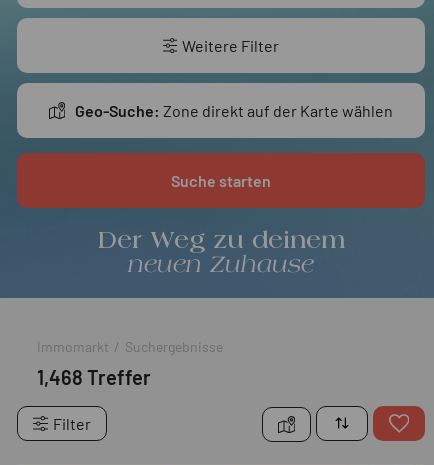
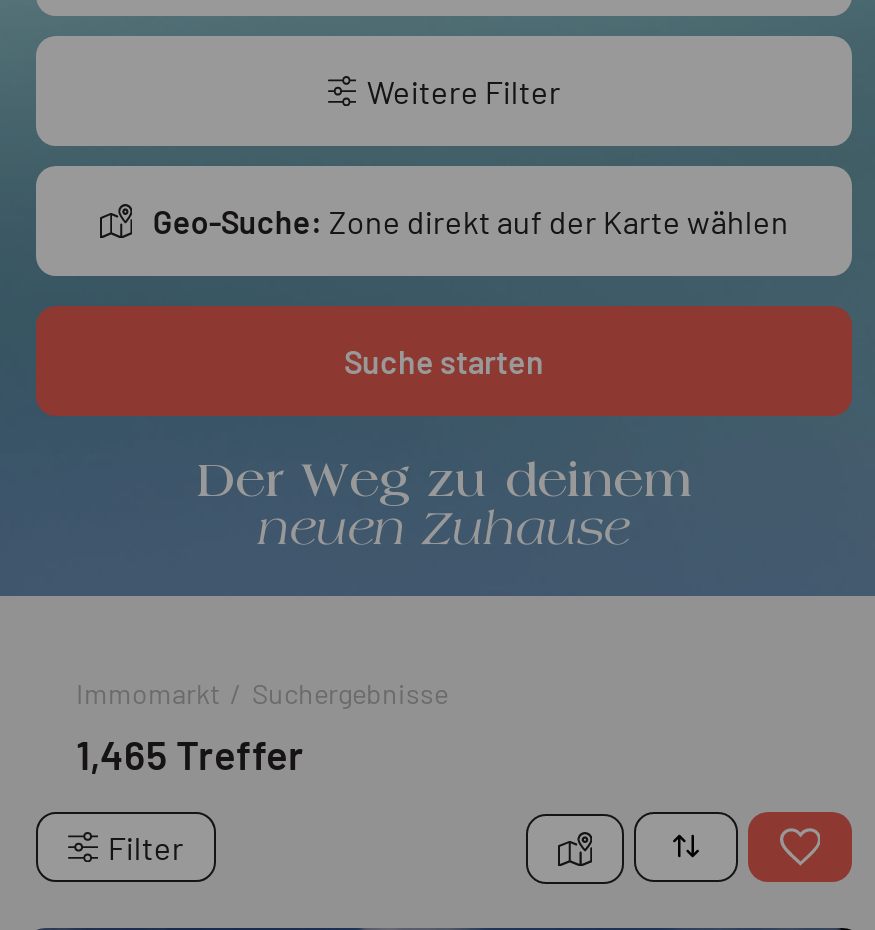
[37,365,151,389] 1,468 Treffer -> [76,730,304,778] 1,465 Treffer

